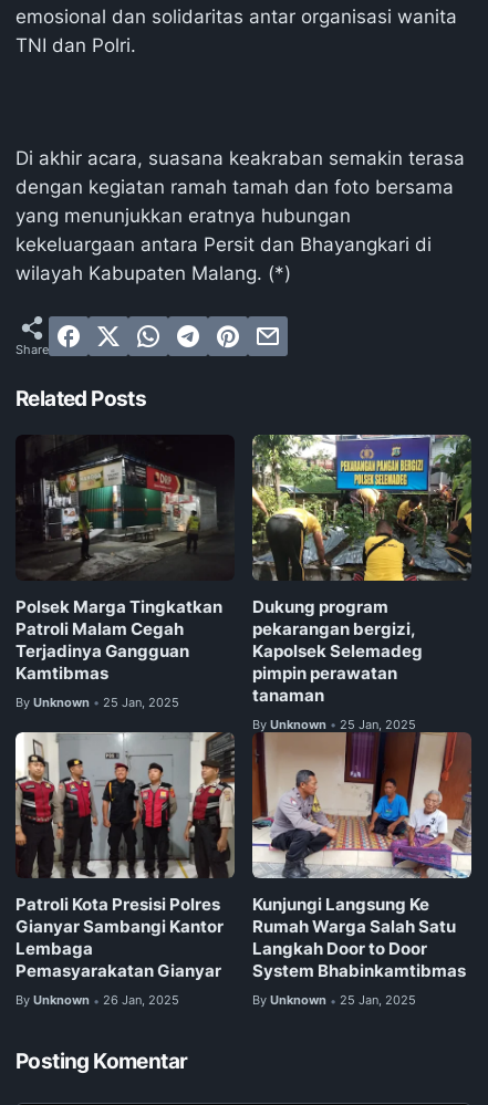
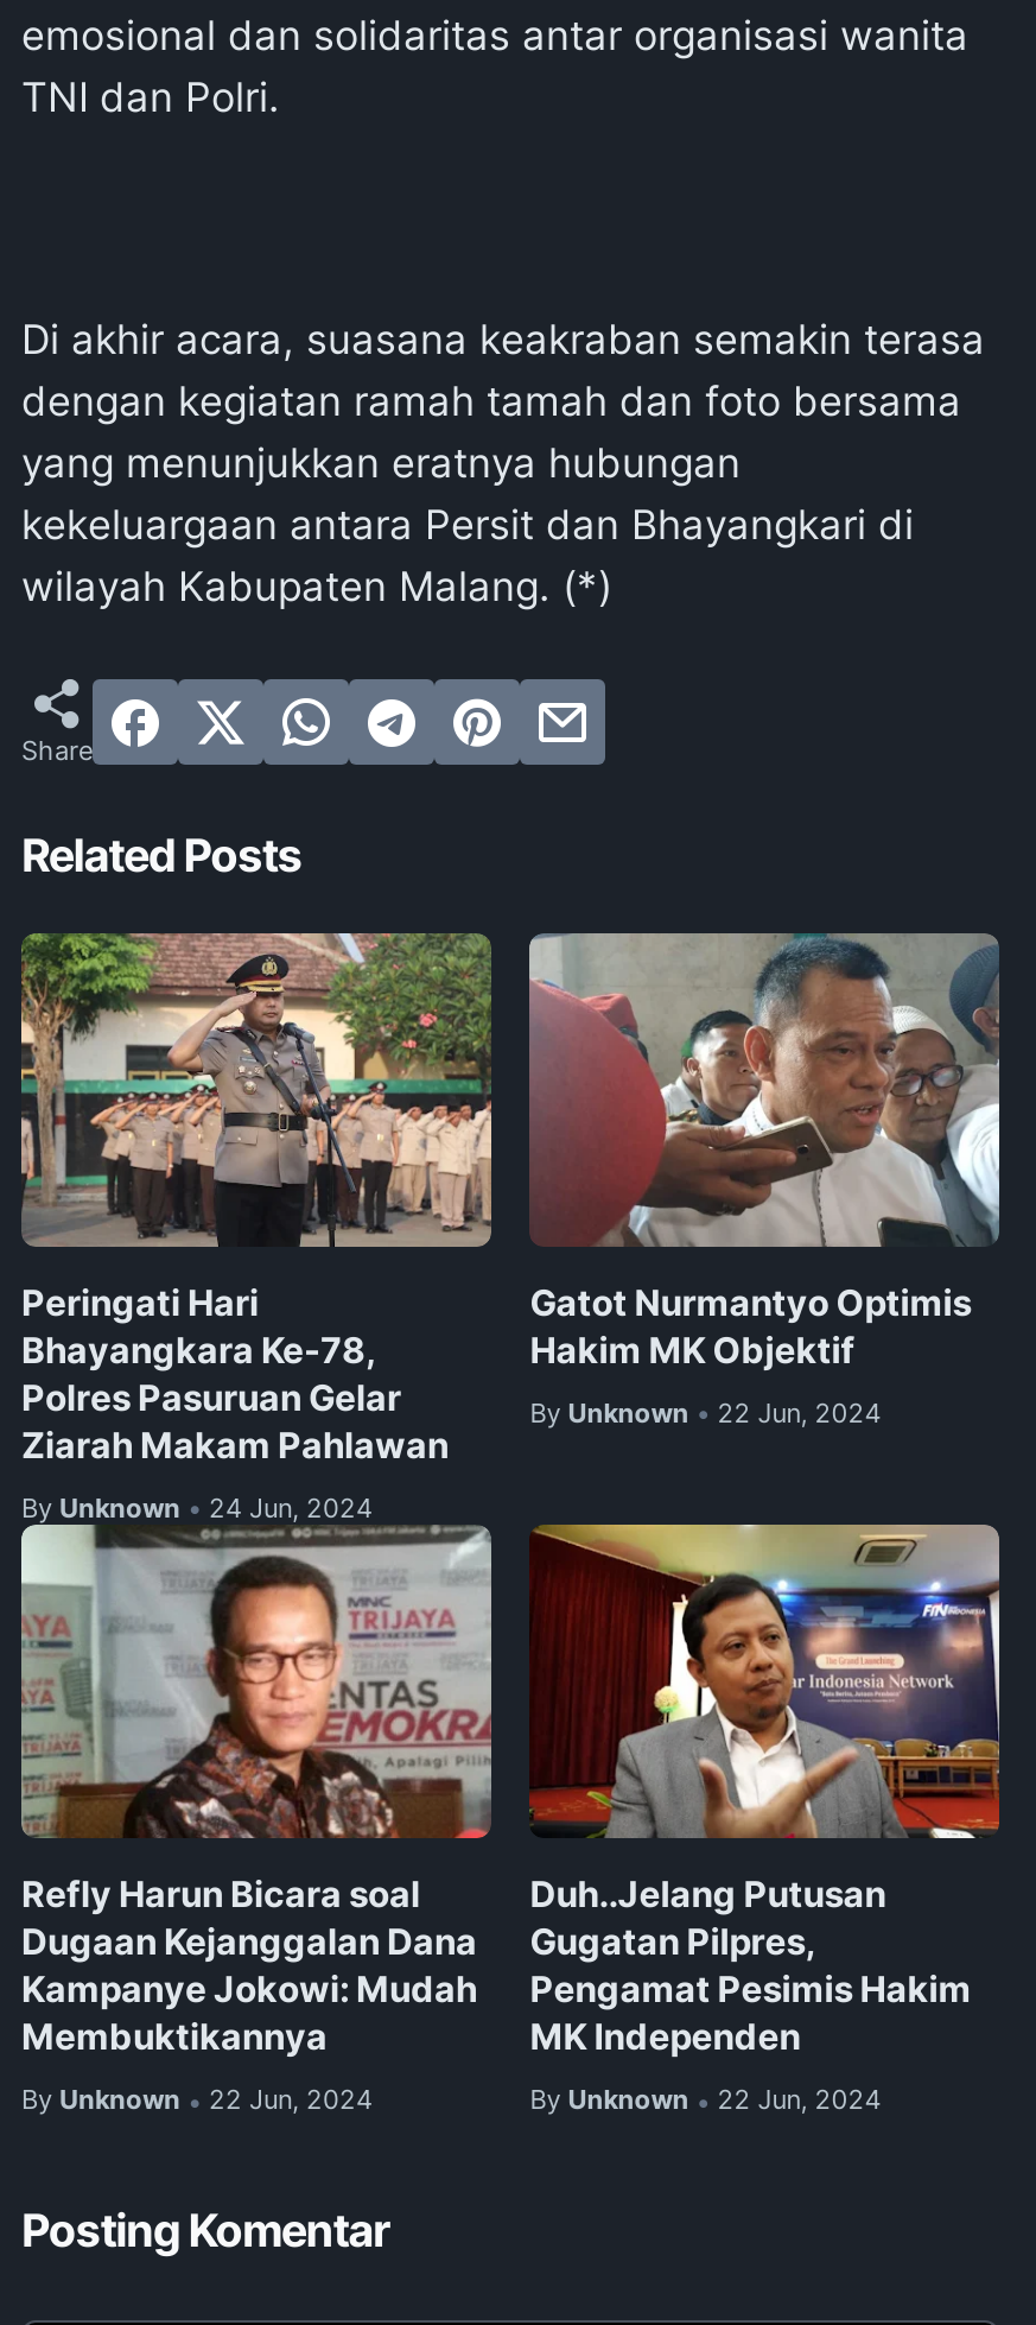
[15,436,235,683] [image] | Polsek Marga Tingkatkan | Patroli Malam Cegah | Terjadinya Gangguan | Kamtibmas -> [19,931,494,1467] [image] | Peringati Hari | Bhayangkara Ke-78, | Polres Pasuruan Gelar | Ziarah Makam Pahlawan
[252,434,473,705] [image] | Dukung program | pekarangan bergizi, | Kapolsek Selemadeg | pimpin perawatan | tanaman -> [529,933,1002,1372] [image] | Gatot Nurmantyo Optimis | Hakim MK Objektif
[15,694,179,710] By Unknown • 25 Jan, 2025 -> [21,1491,373,1525] By Unknown • 24 Jun, 2024
[253,717,416,733] By Unknown • 25 Jan, 2025 -> [530,1396,881,1430] By Unknown • 22 Jun, 2024
[15,732,235,981] [image] | Patroli Kota Presisi Polres | Gianyar Sambangi Kantor | Lembaga | Pemasyarakatan Gianyar -> [19,1525,494,2059] [image] | Refly Harun Bicara soal | Dugaan Kejanggalan Dana | Kampanye Jokowi: Mudah | Membuktikannya
[251,732,473,981] [image] | Kunjungi Langsung Ke | Rumah Warga Salah Satu | Langkah Door to Door | System Bhabinkamtibmas -> [529,1522,1002,2059] [image] | Duh..Jelang Putusan | Gugatan Pilpres, | Pengamat Pesimis Hakim | MK Independen
[15,992,179,1008] By Unknown • 26 Jan, 2025 -> [21,2083,373,2117] By Unknown • 22 Jun, 2024
[253,992,416,1008] By Unknown • 25 Jan, 2025 -> [530,2083,881,2117] By Unknown • 22 Jun, 2024

